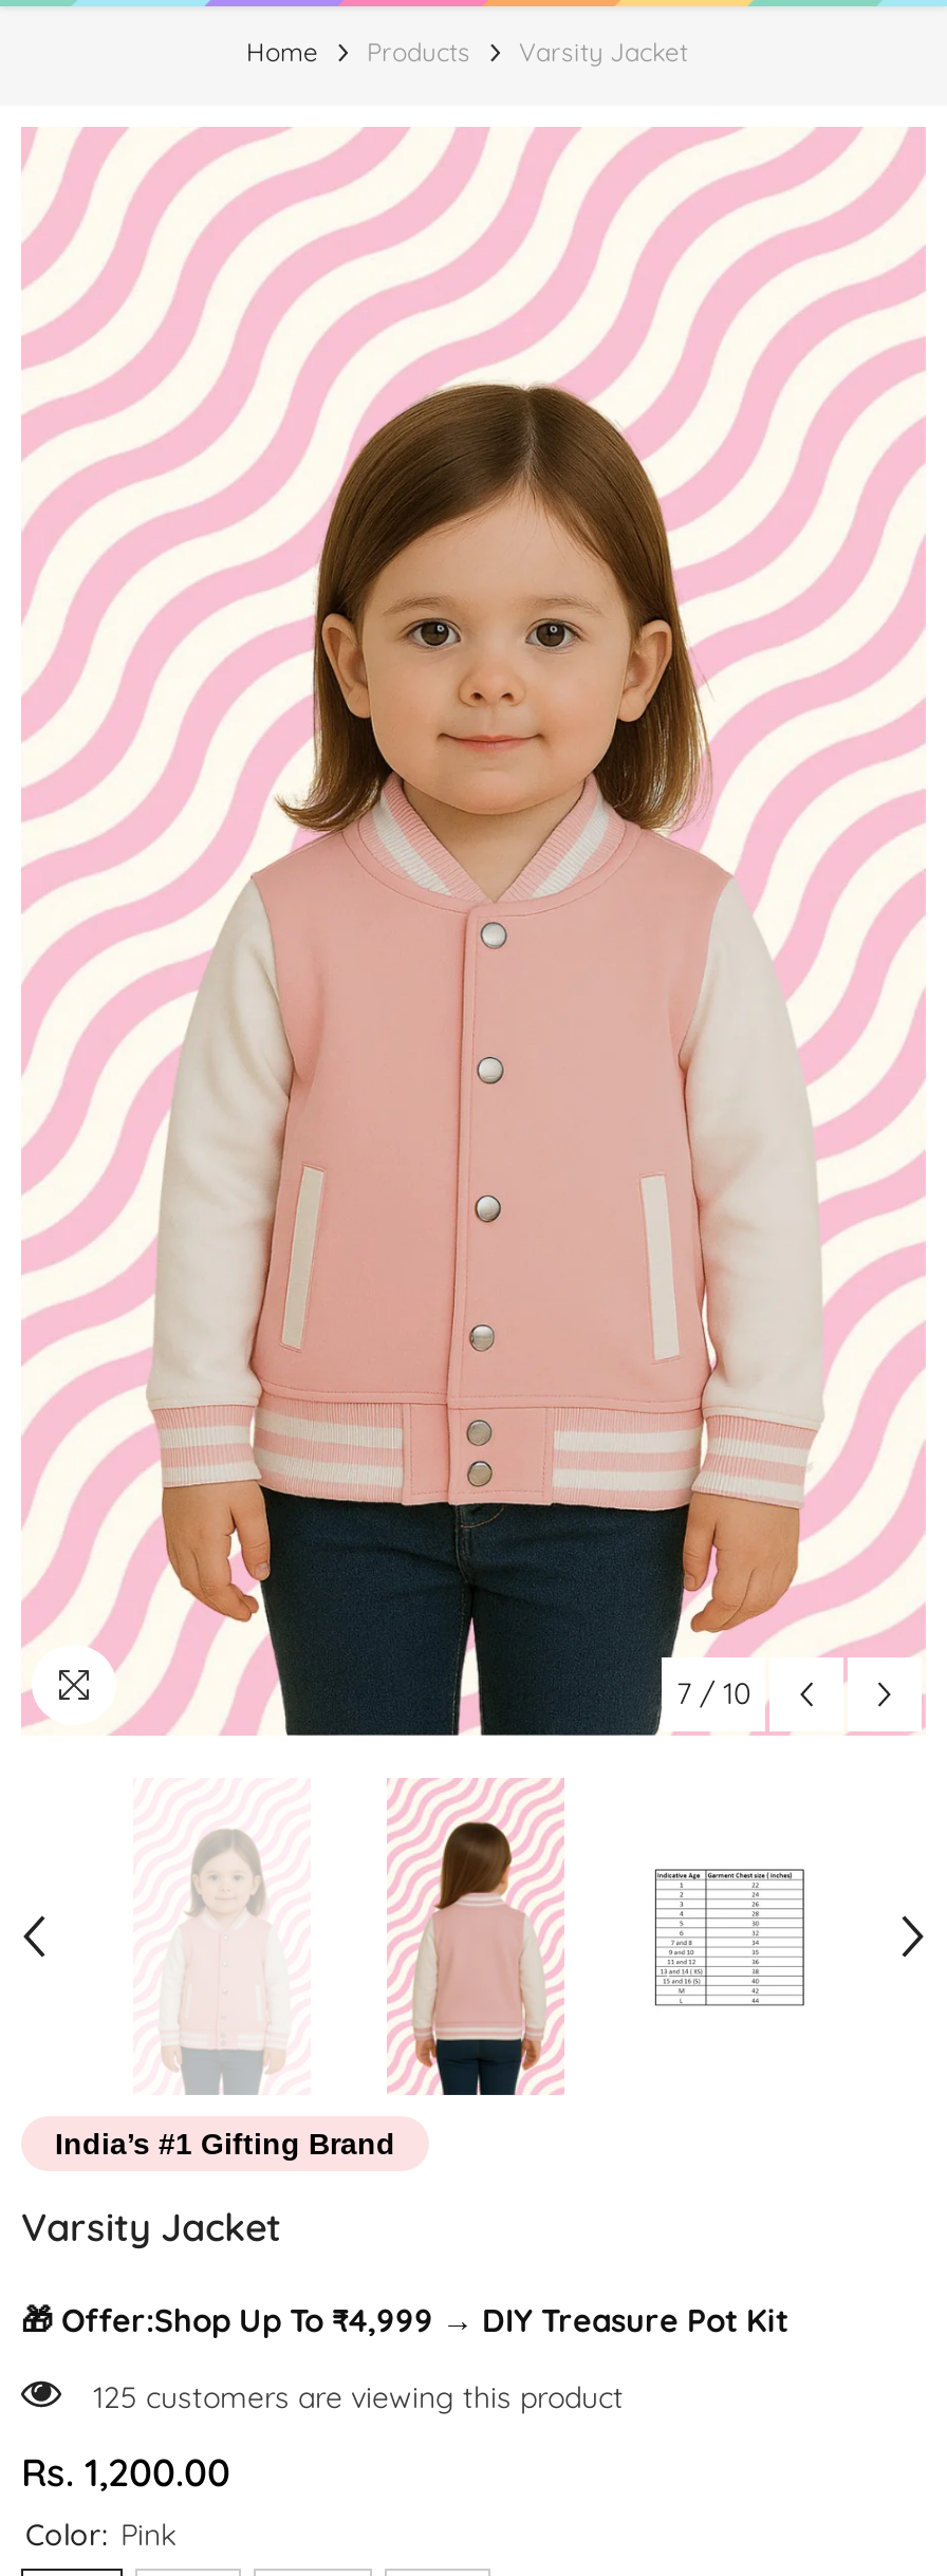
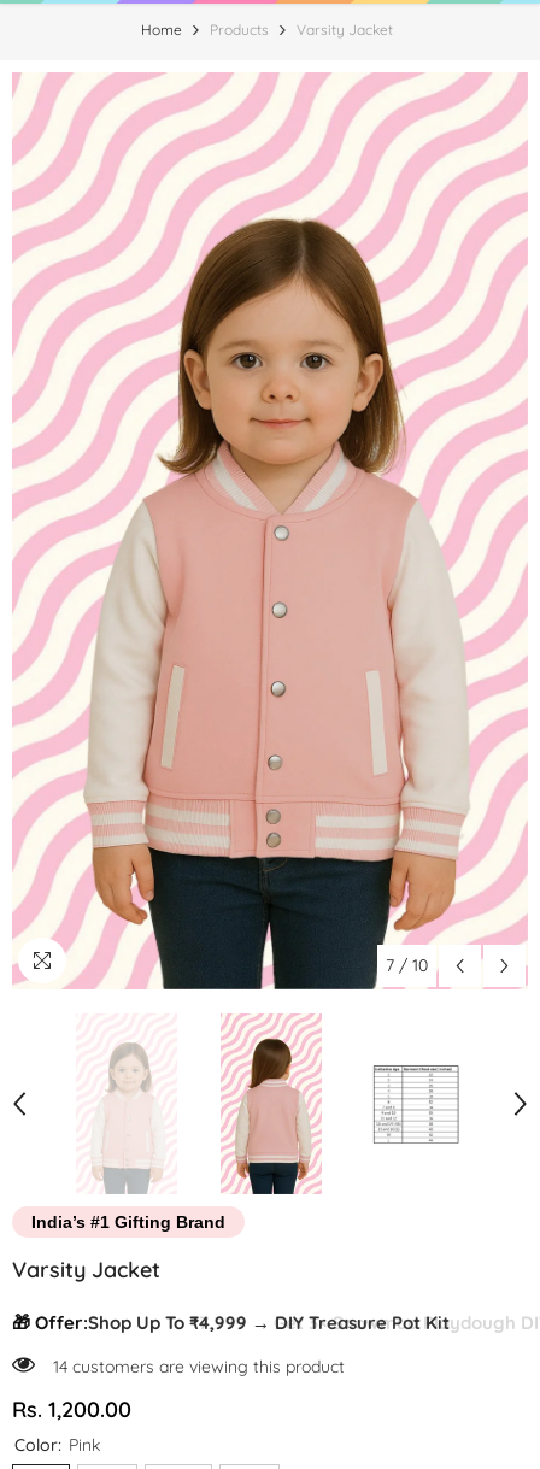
[93,2378,624,2416] 125 customers are viewing this product -> [53,1356,345,1377] 14 customers are viewing this product

